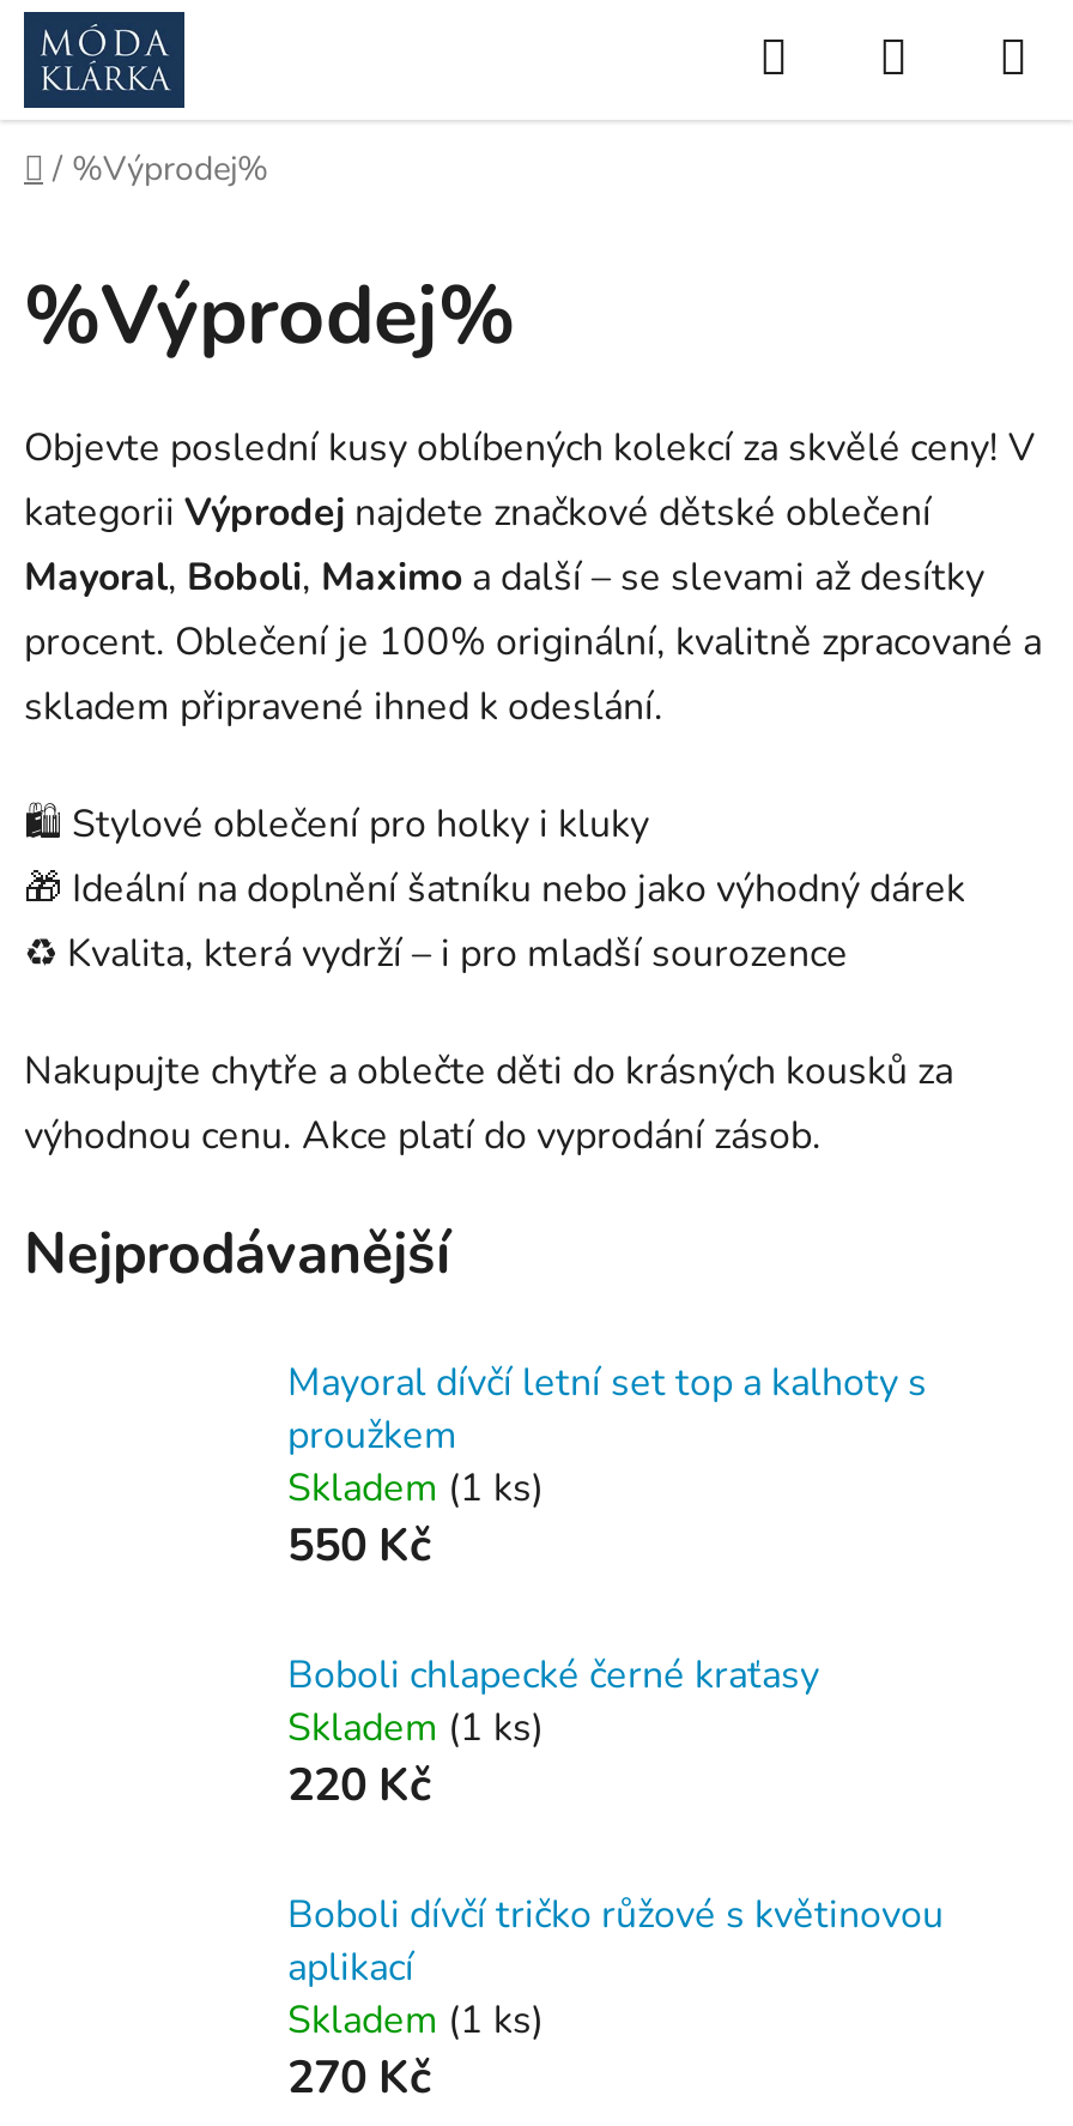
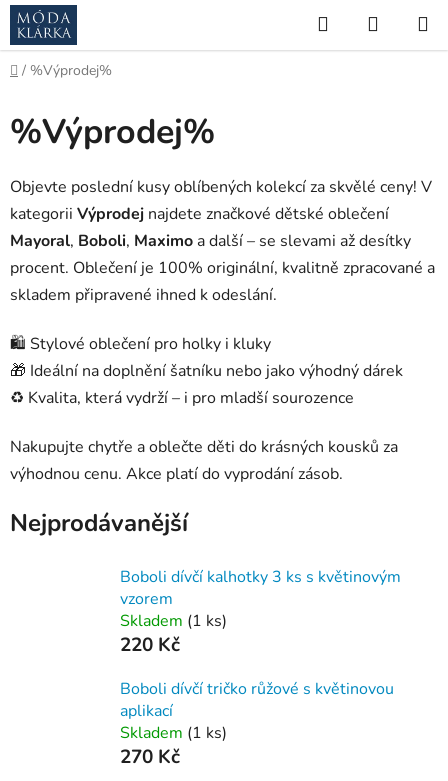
[287,1355,927,1701] Mayoral dívčí letní set top a kalhoty s | proužkem | Skladem (1 ks) | 550 Kč | Boboli chlapecké černé kraťasy -> [120,565,401,609] Boboli dívčí kalhotky 3 ks s květinovým | vzorem

